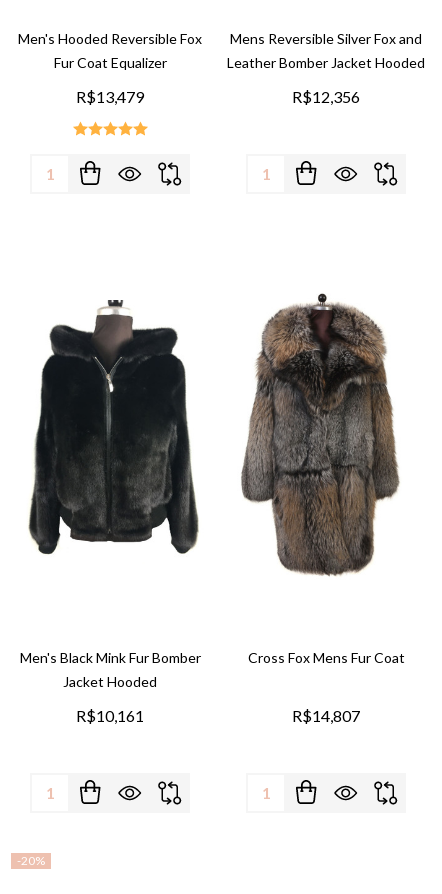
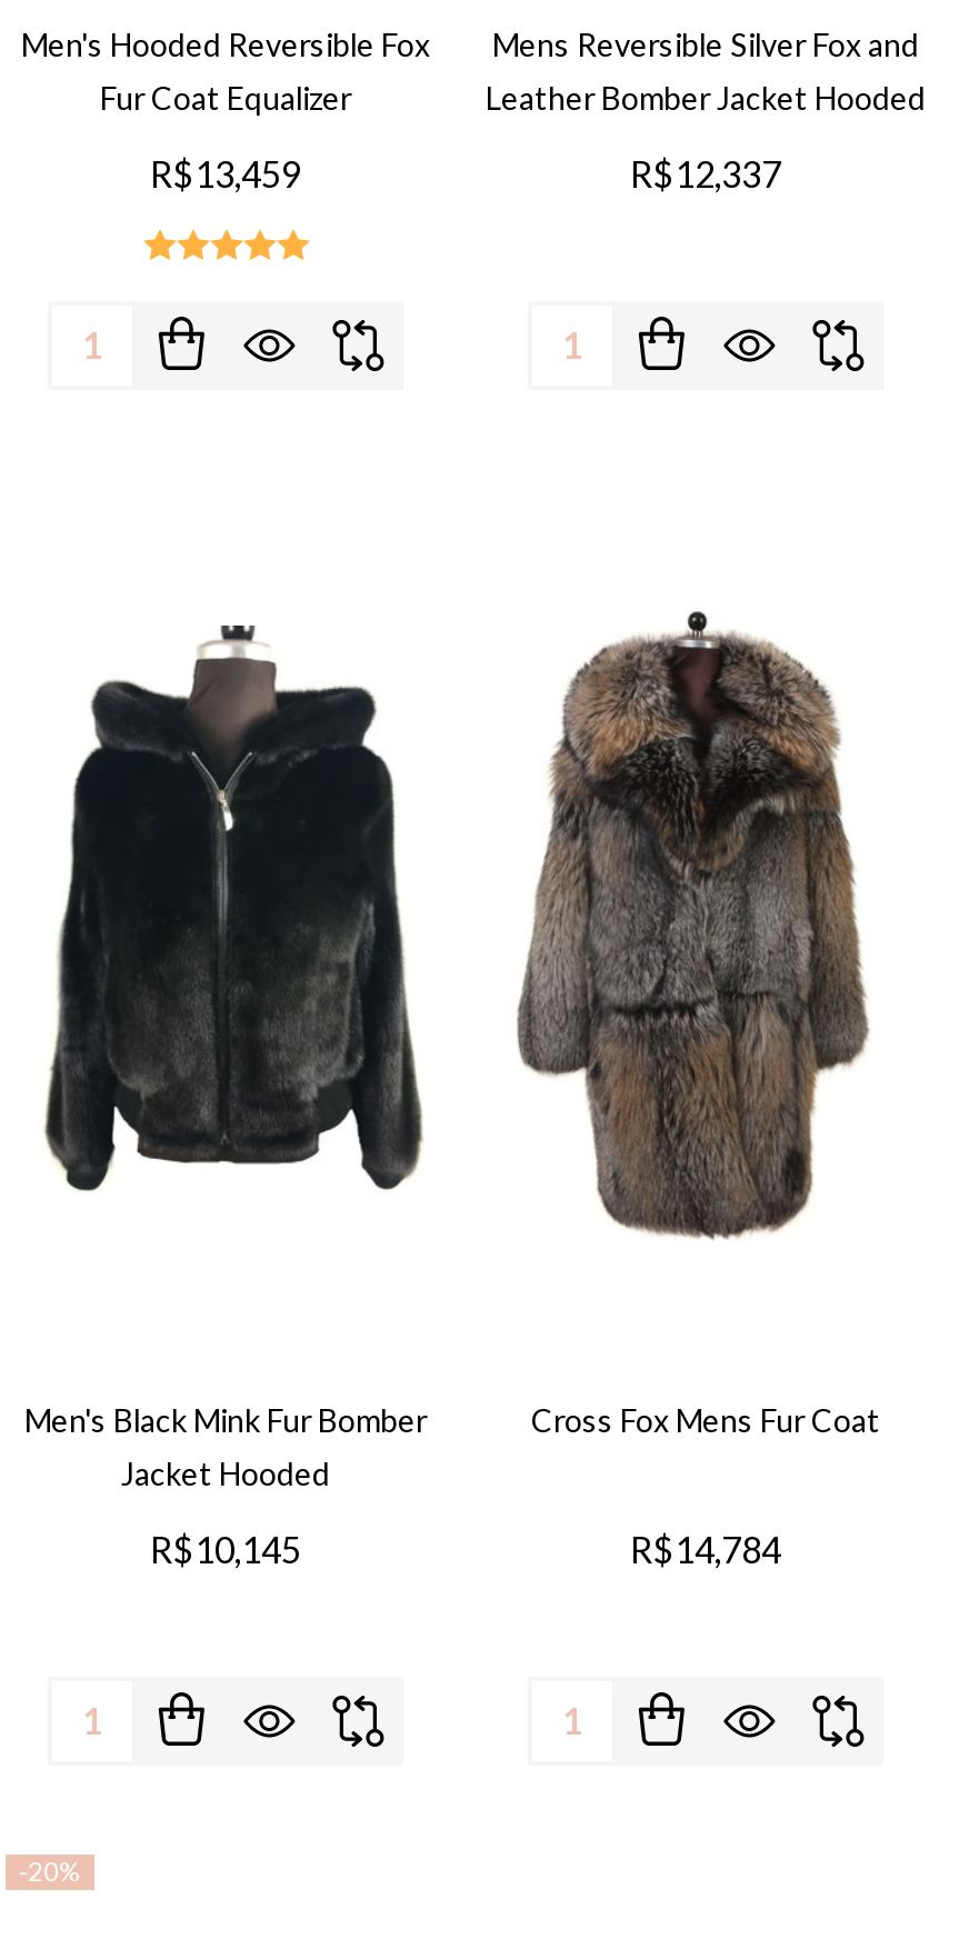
[76,87,144,106] R$13,479 -> [150,153,301,195] R$13,459
[292,87,360,106] R$12,356 -> [630,153,781,195] R$12,337
[76,706,144,725] R$10,161 -> [150,1528,301,1571] R$10,145
[292,706,360,725] R$14,807 -> [630,1528,781,1571] R$14,784

